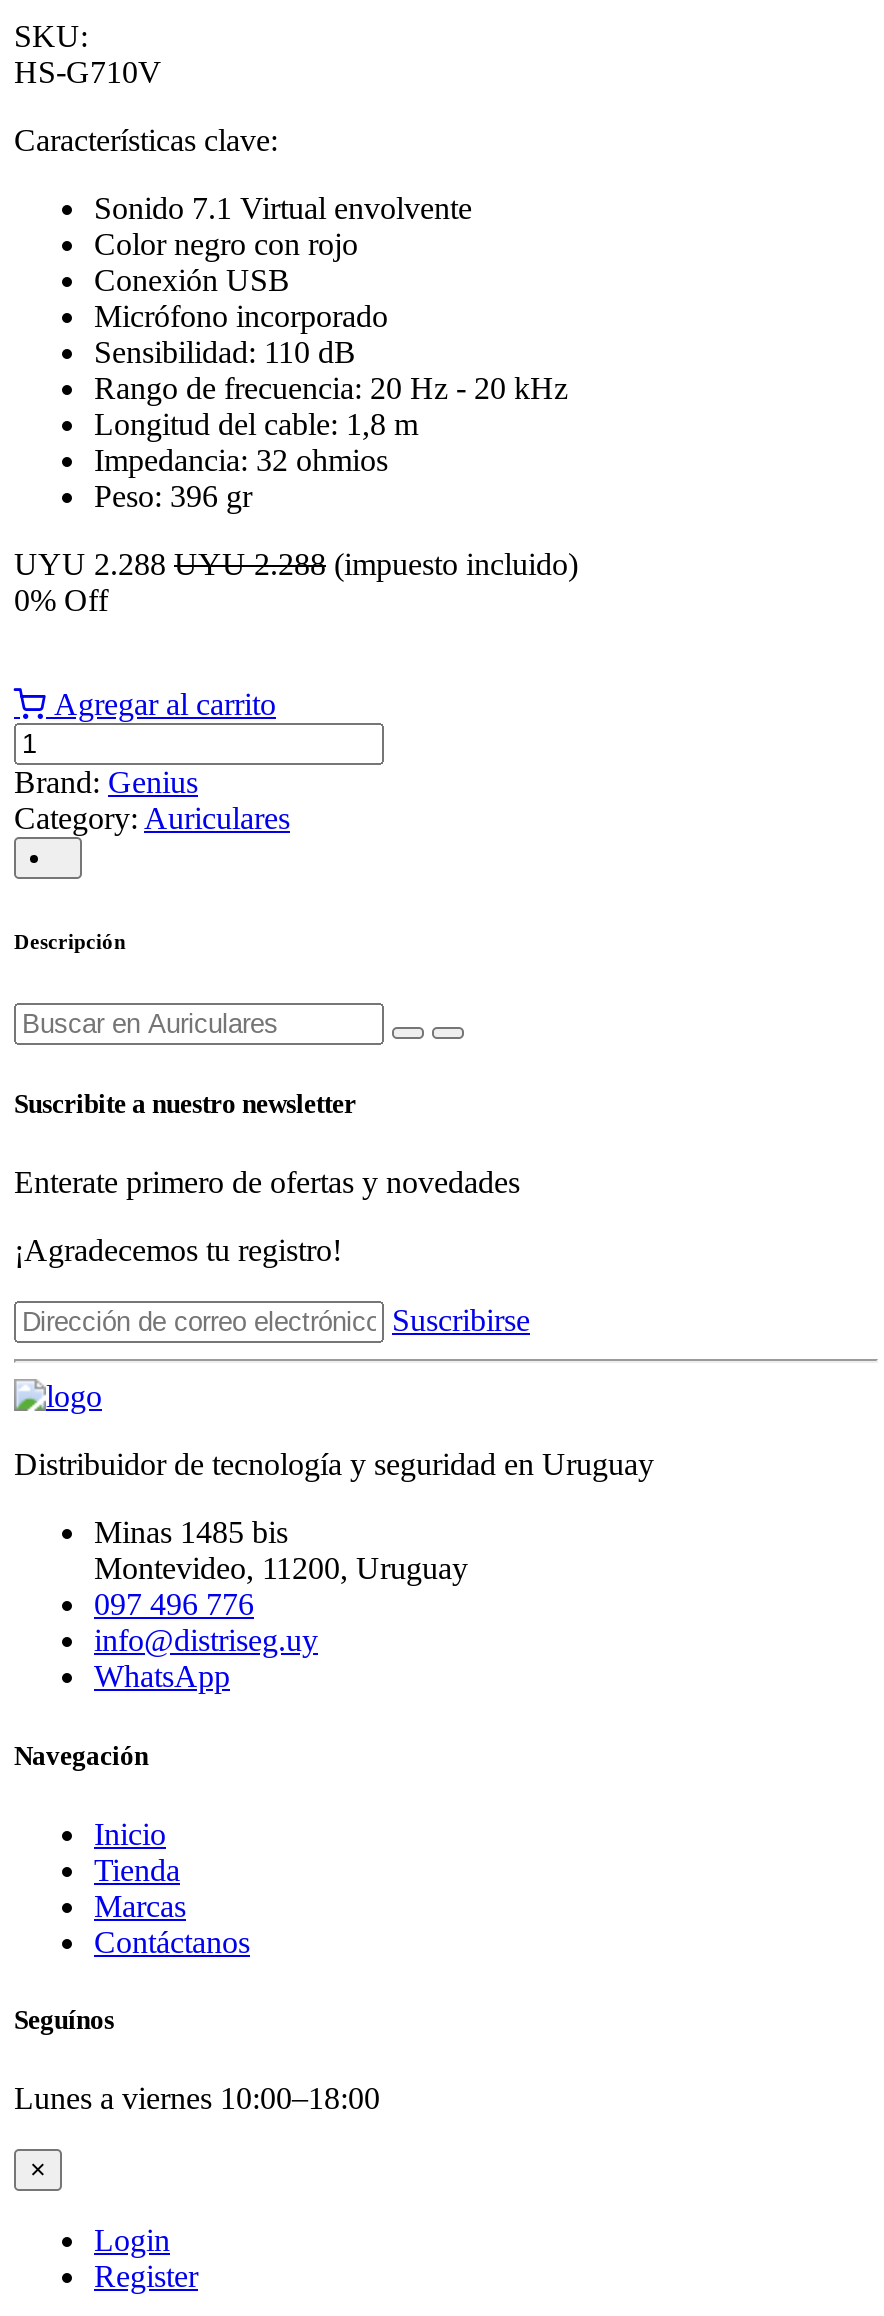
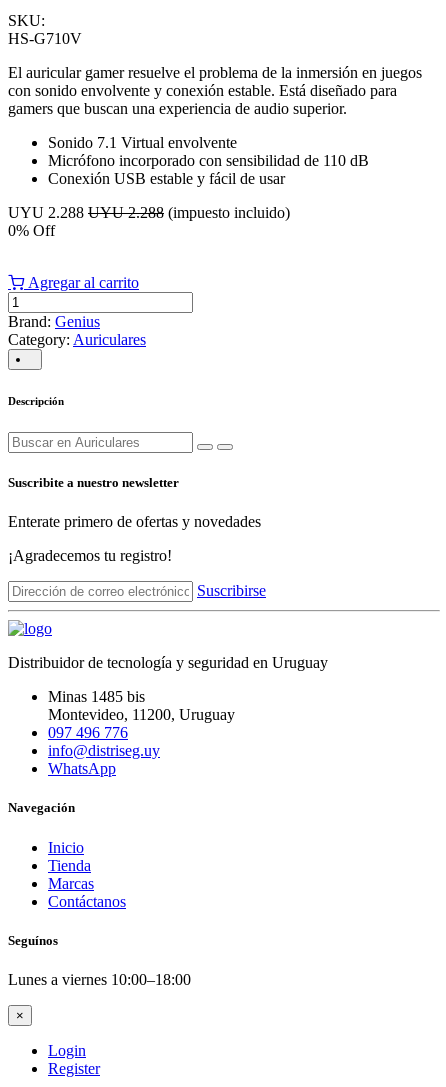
[14,123,278,157] Características clave: -> [8,64,422,117] El auricular gamer resuelve el problema de la inmersión en juegos | con sonido envolvente y conexión estable. Está diseñado para | gamers que buscan una experiencia de audio superior.
moved [94,191,472,225] -> [48,134,237,151]: Sonido 7.1 Virtual envolvente
[94,227,568,513] Color negro con rojo | Conexión USB | Micrófono incorporado | Sensibilidad: 110 dB | Rango de frecuencia: 20 Hz - 20 kHz | Longitud del cable: 1,8 m | Impedancia: 32 ohmios | Peso: 396 gr -> [48,152,369,187] Micrófono incorporado con sensibilidad de 110 dB | Conexión USB estable y fácil de usar

